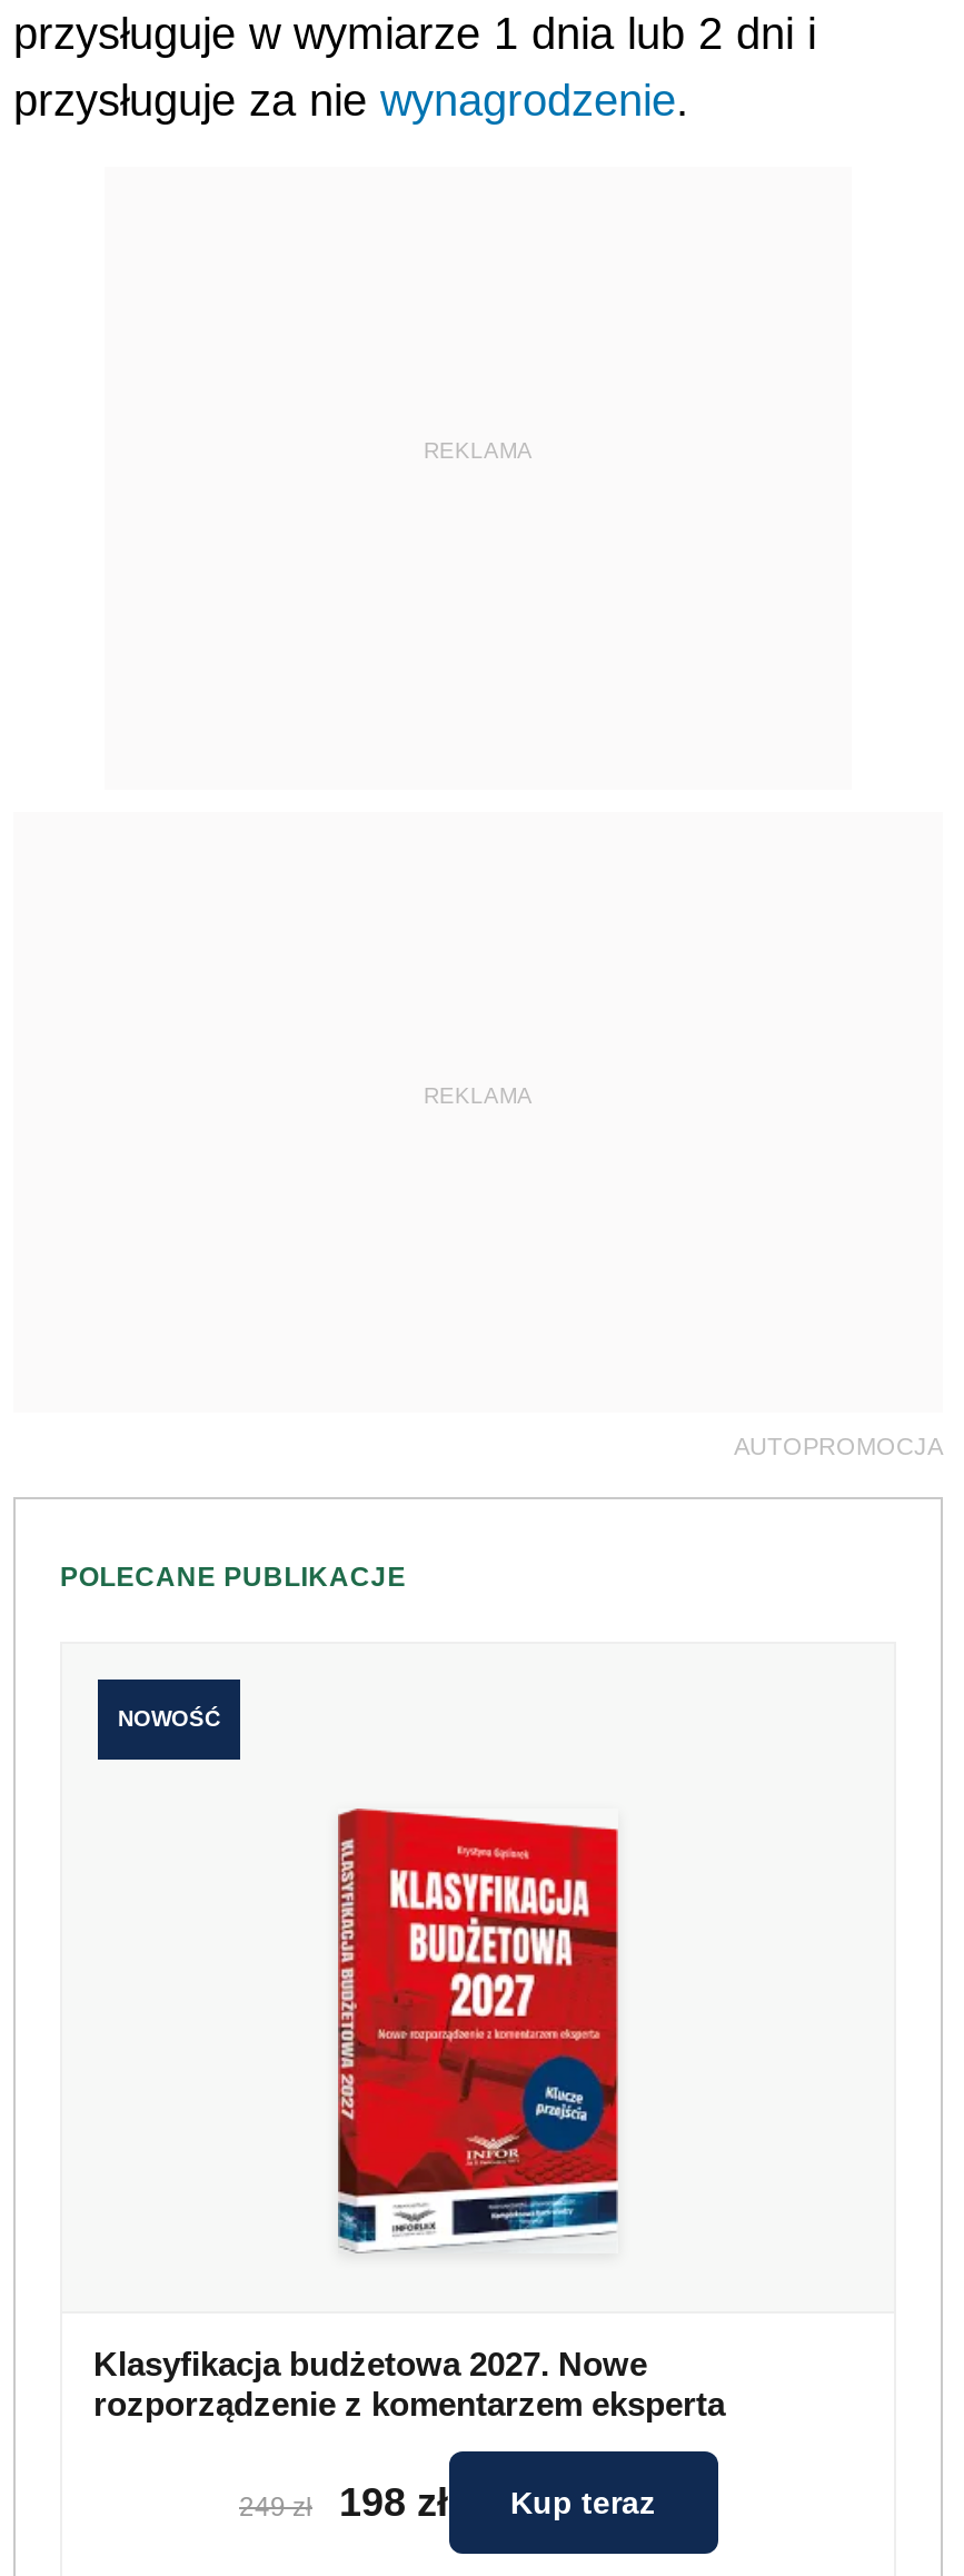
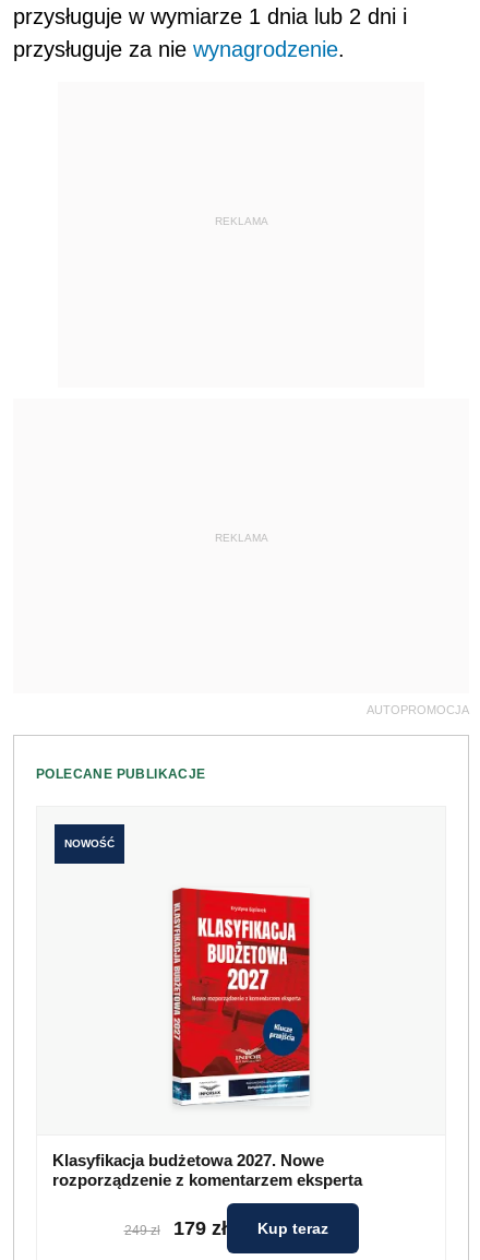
[339,2480,448,2524] 198 zł -> [173,1217,226,1239] 179 zł

